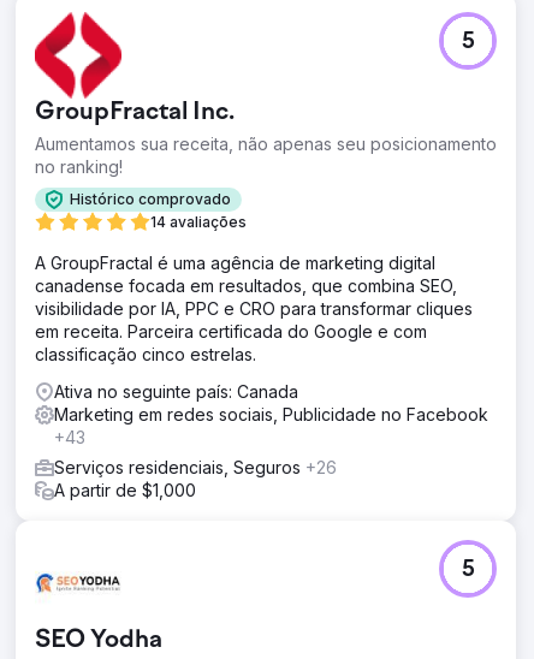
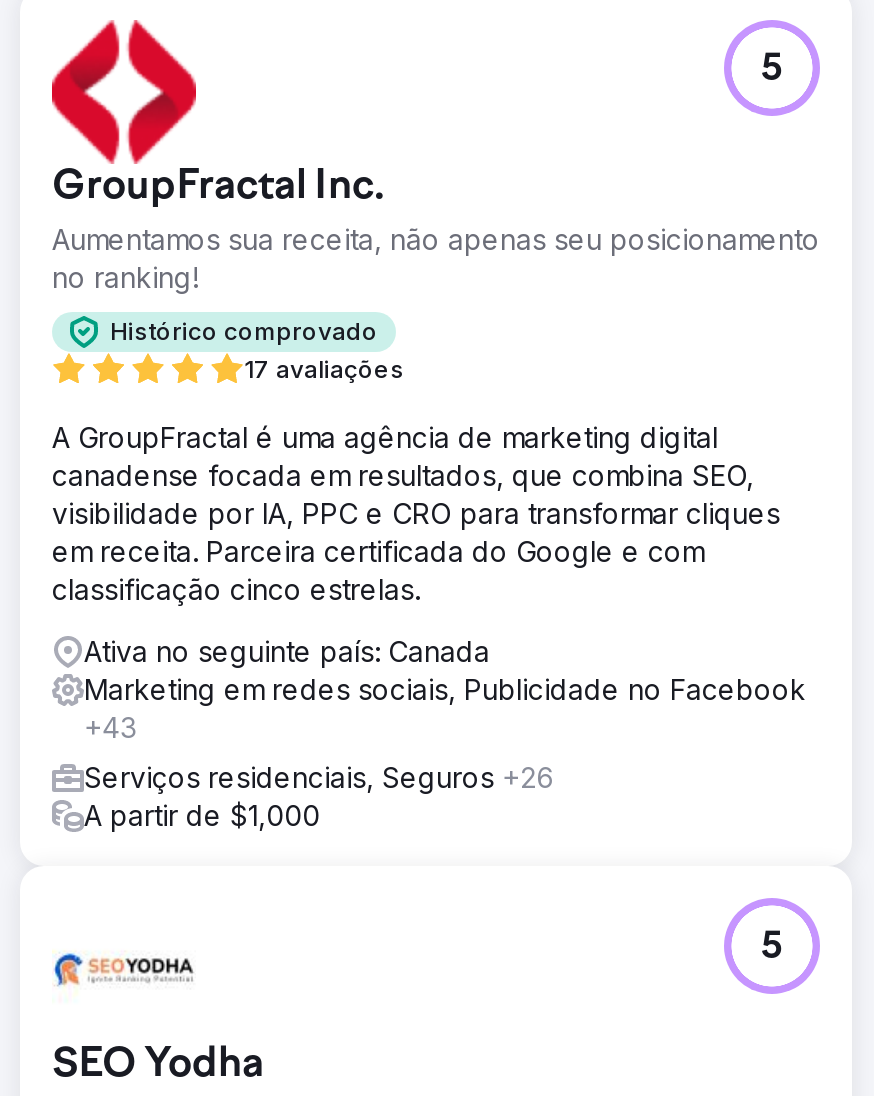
[150,212,247,230] 14 avaliações -> [244,353,404,383] 17 avaliações

